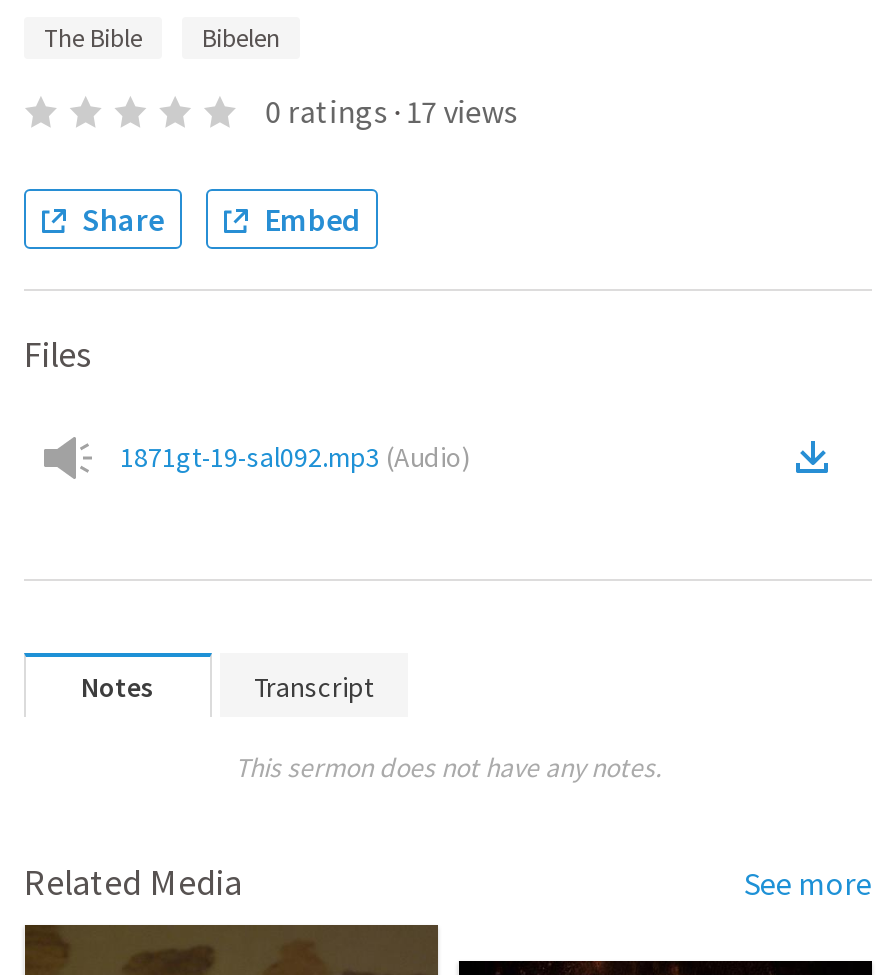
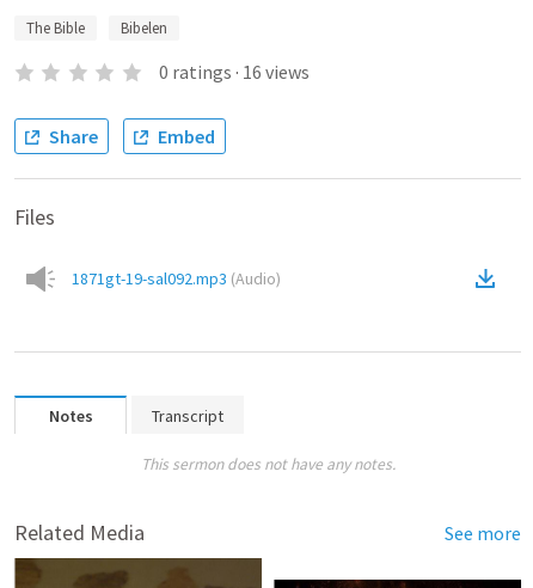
[265,91,517,131] 0 ratings · 17 views -> [159,60,309,84] 0 ratings · 16 views

